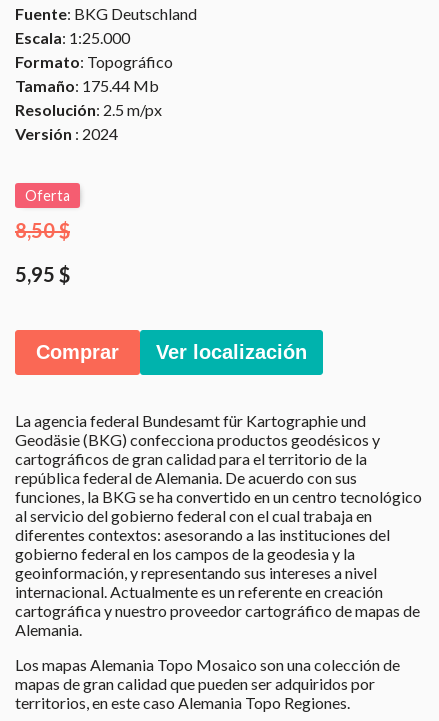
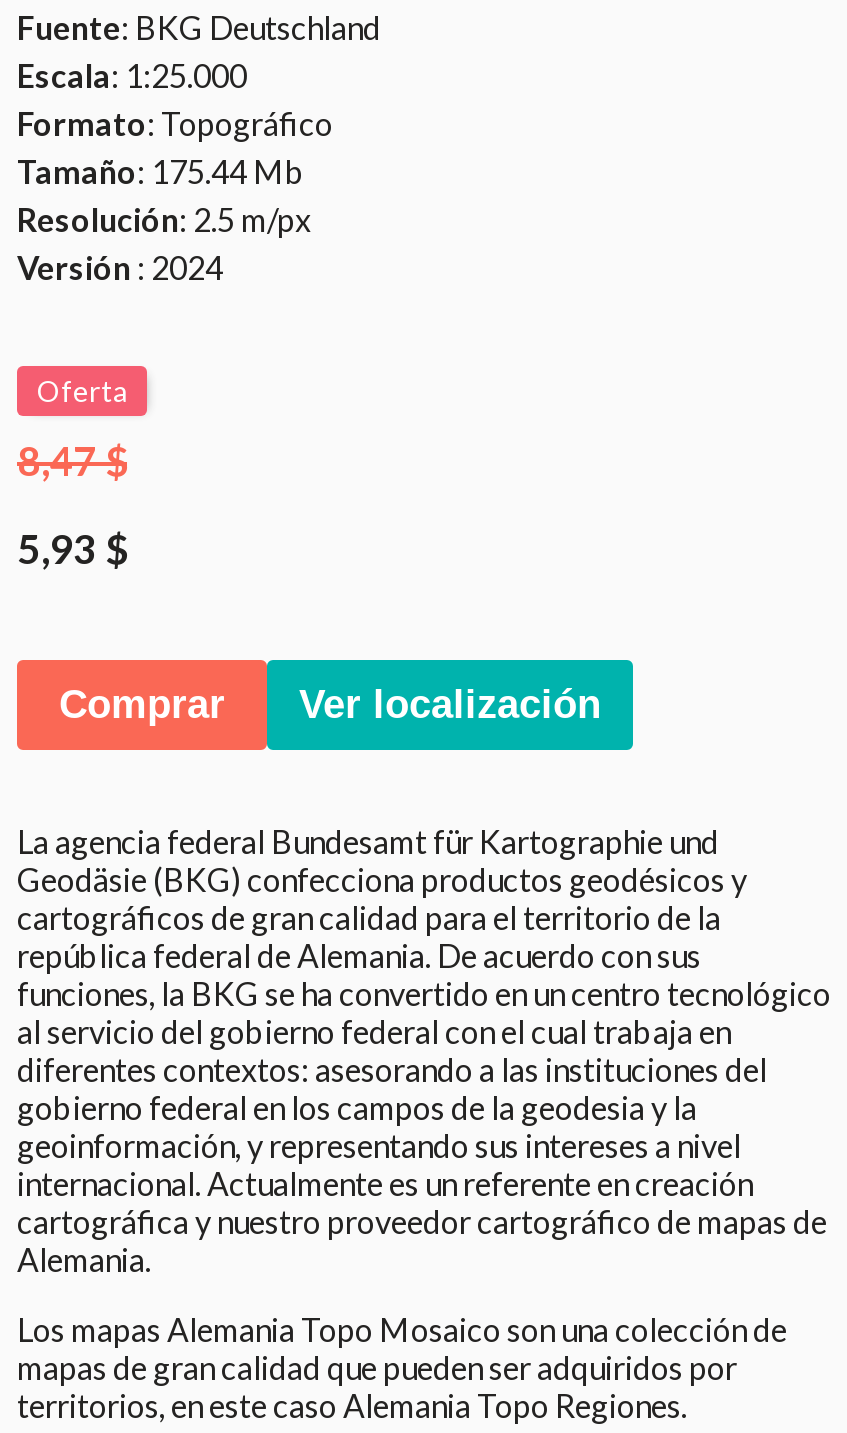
[15,218,70,242] 8,50 $ -> [17,436,127,484] 8,47 $
[15,262,70,286] 5,95 $ -> [17,524,127,572] 5,93 $

